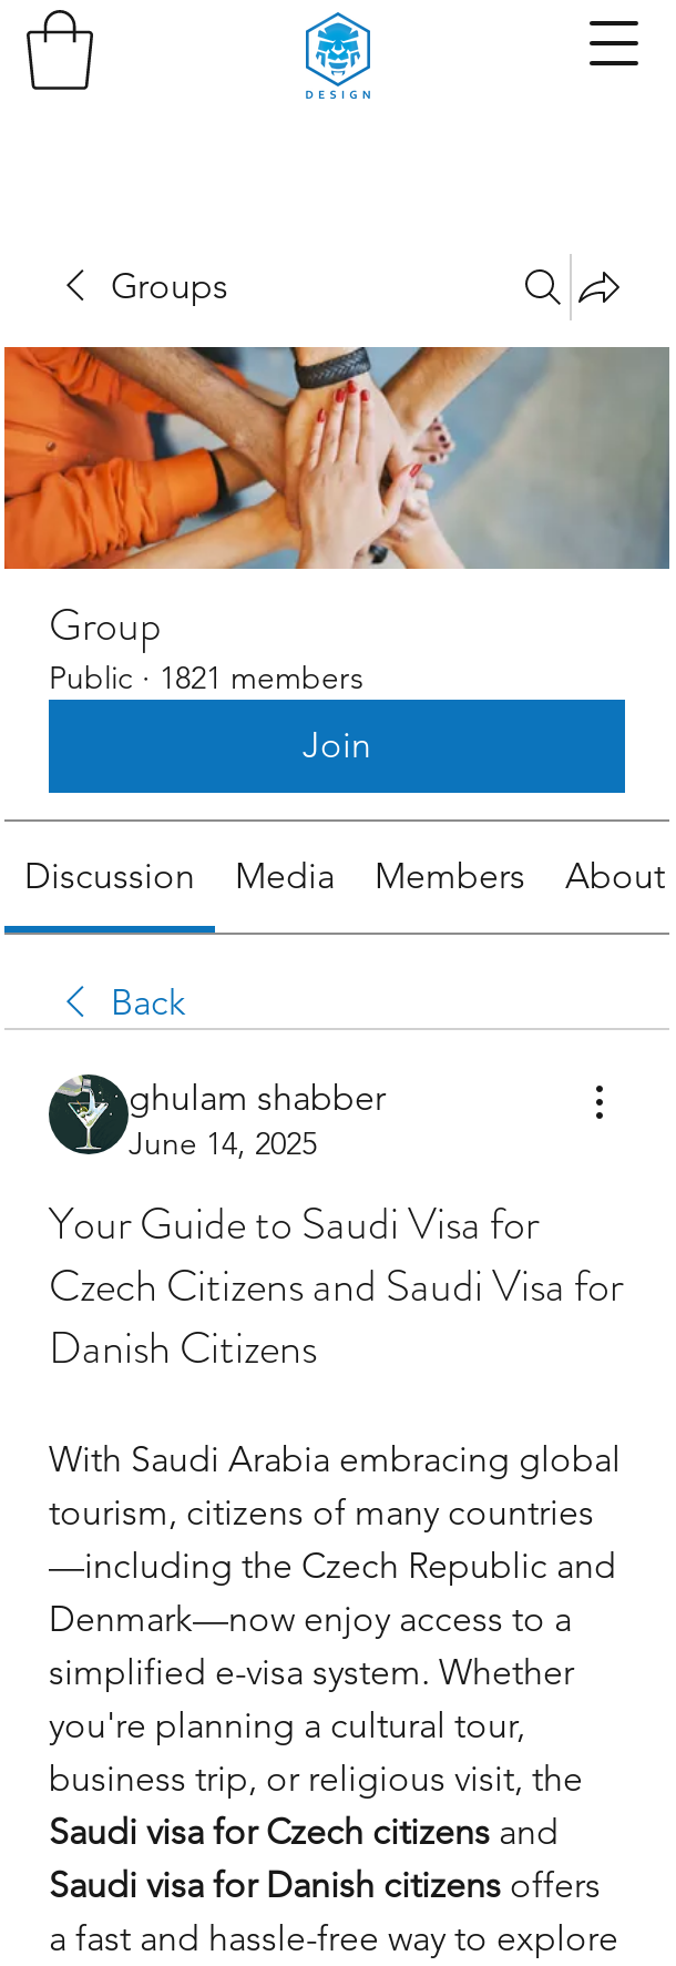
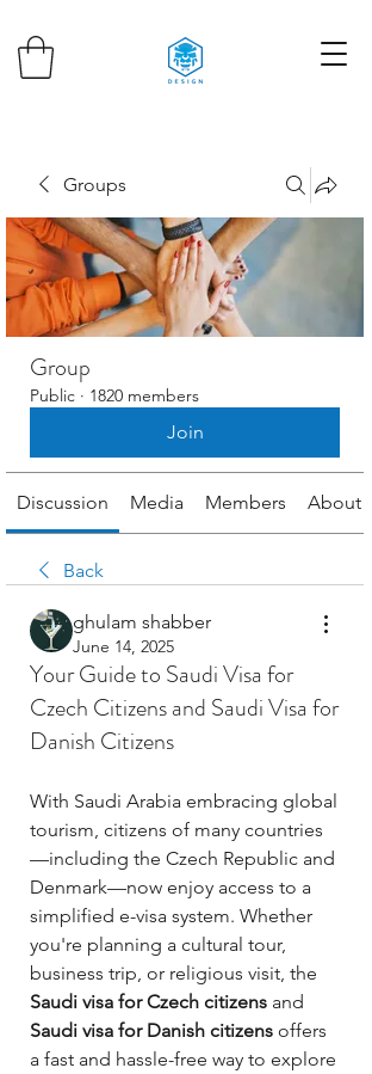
[49,657,363,697] Public · 1821 members -> [30,384,199,406] Public · 1820 members

